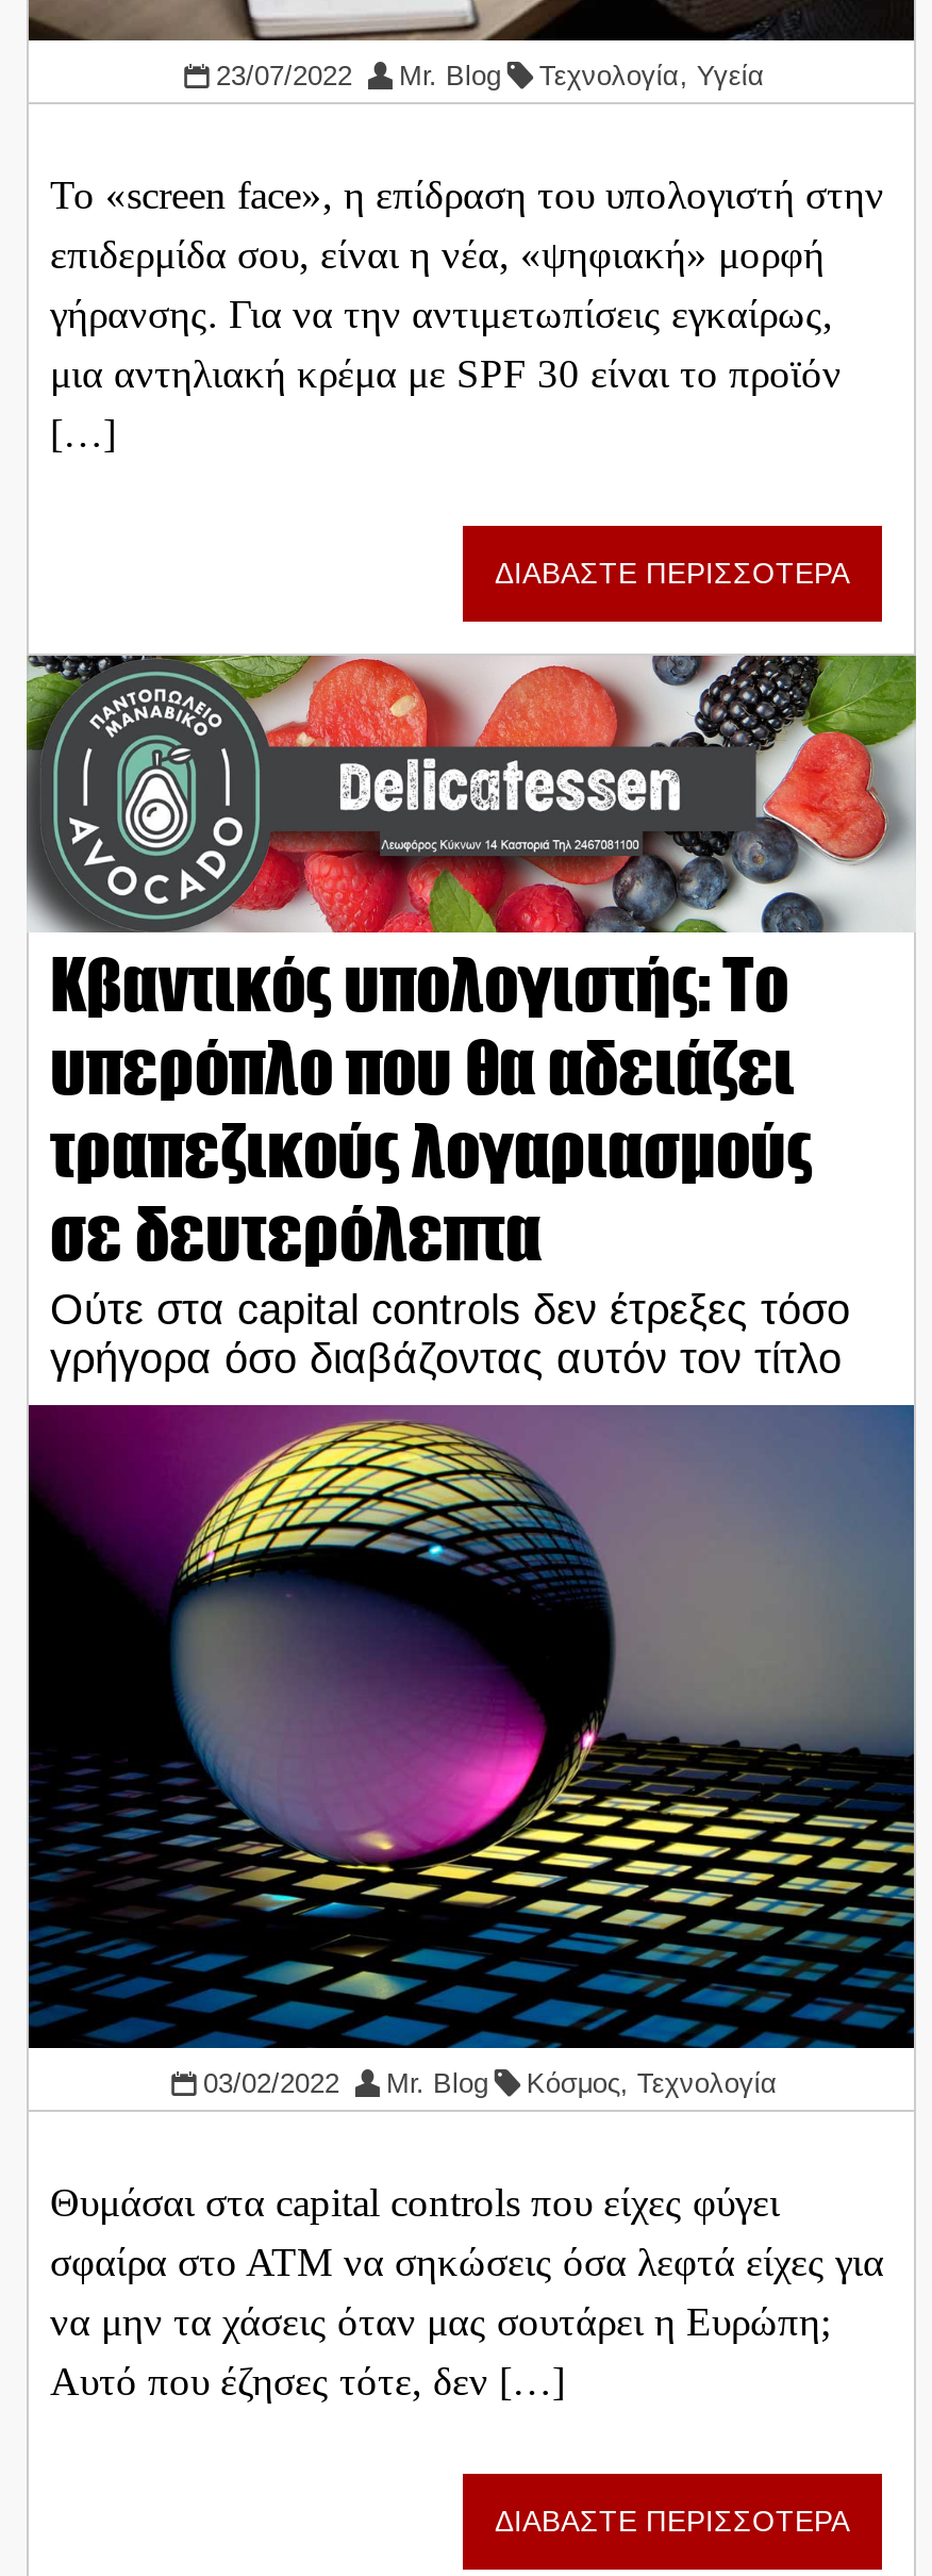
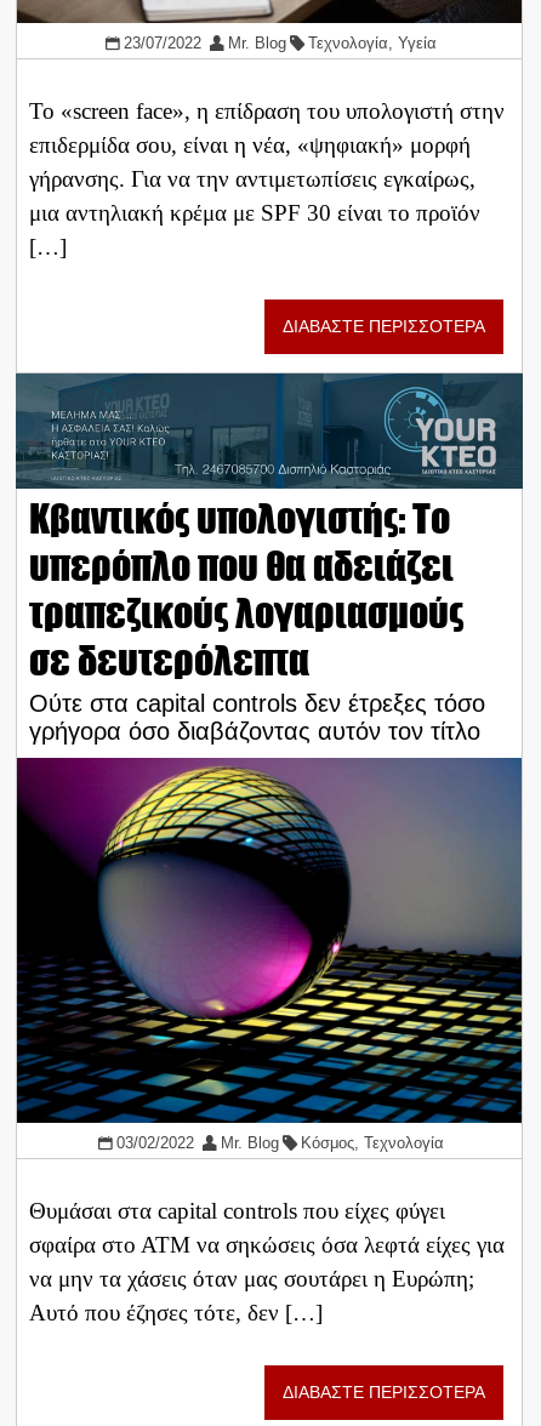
[27,654,916,935] [image] -> [16,372,524,490] [image]

